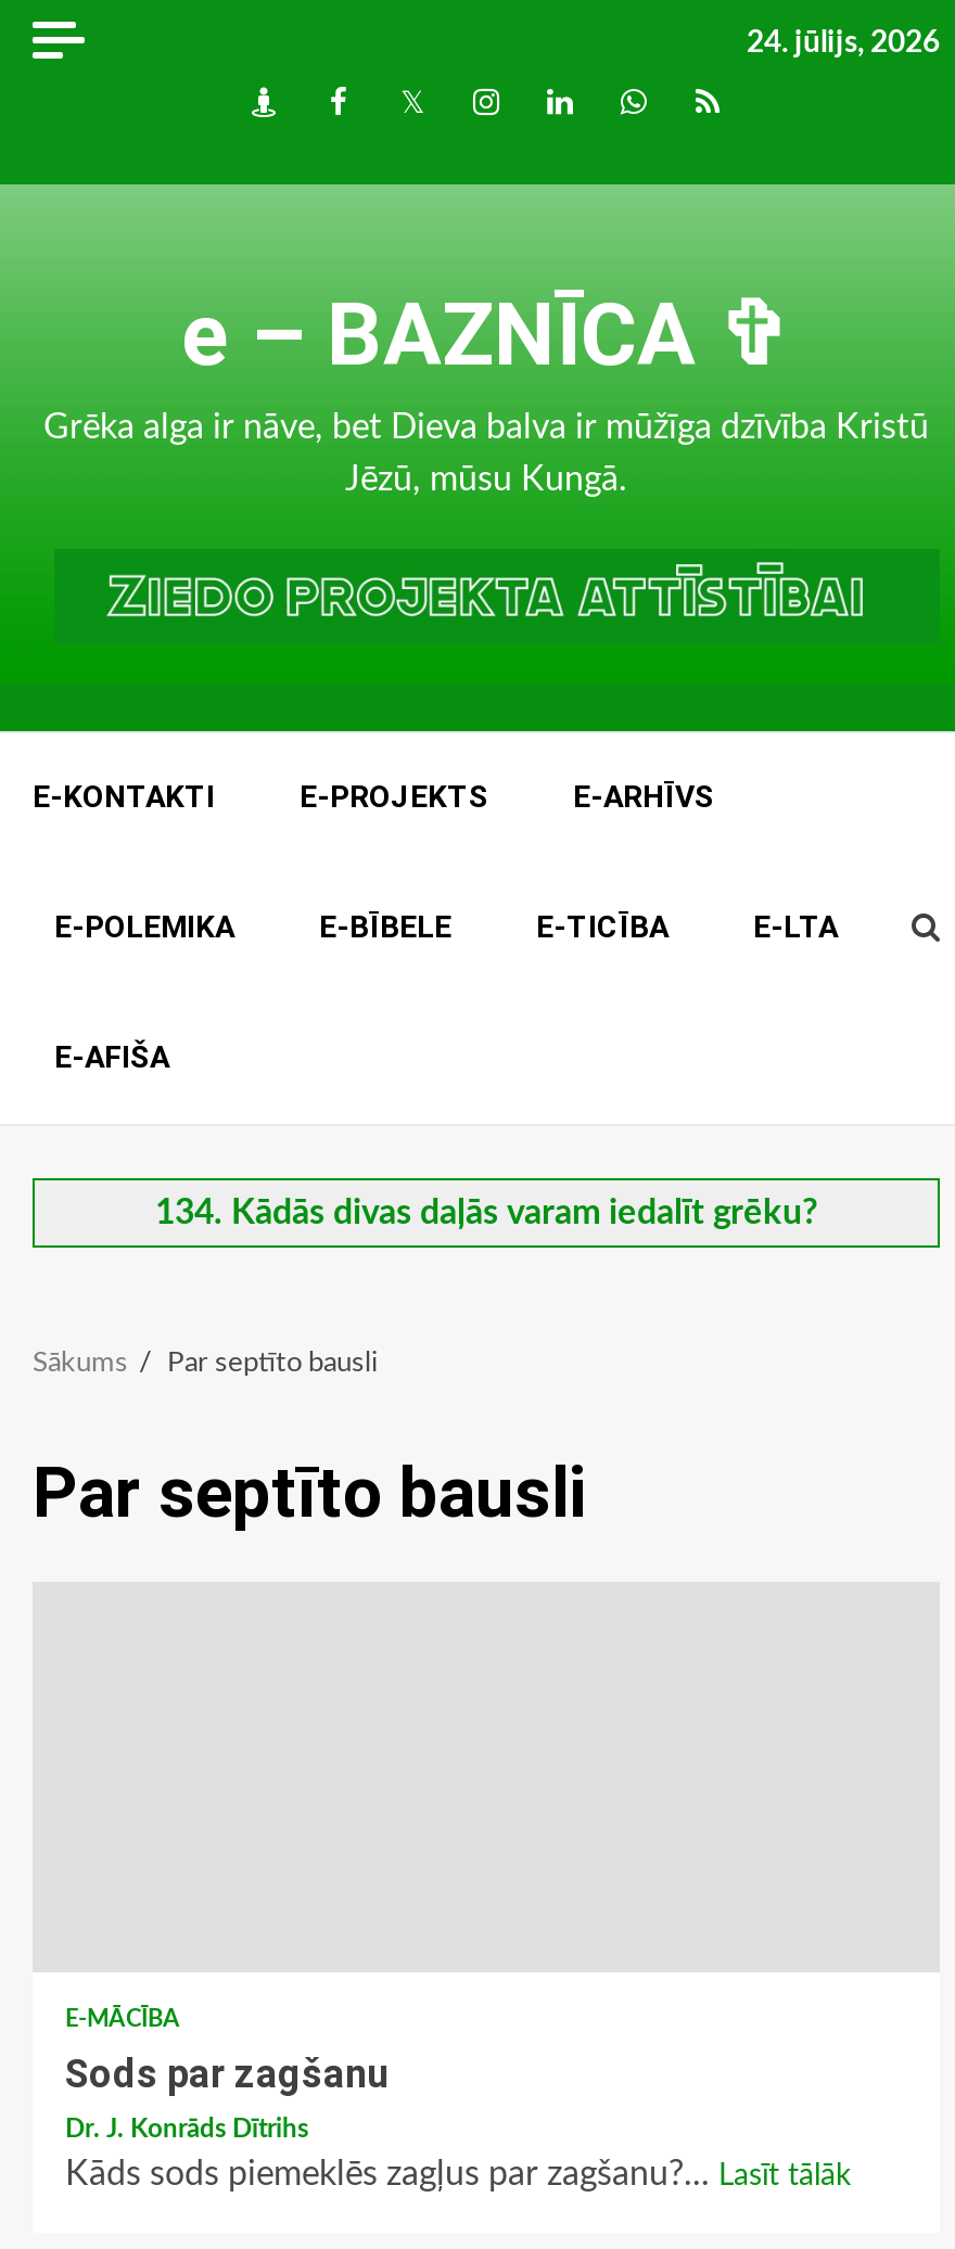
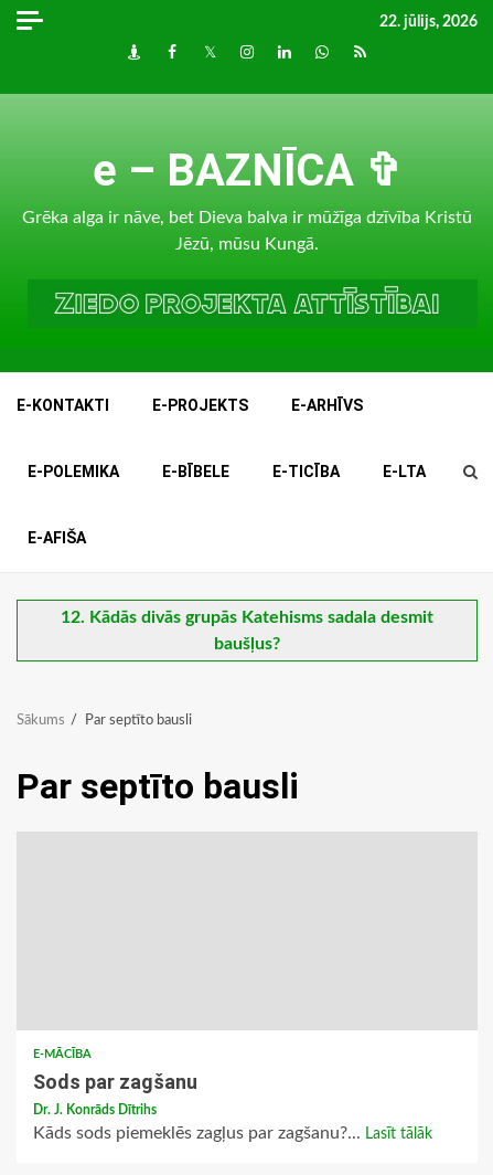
[747,28,940,59] 24. jūlijs, 2026 -> [379,14,478,30] 22. jūlijs, 2026
[155,1195,817,1230] 134. Kādās divas daļās varam iedalīt grēku? -> [61,609,433,653] 12. Kādās divās grupās Katehisms sadala desmit | baušļus?

